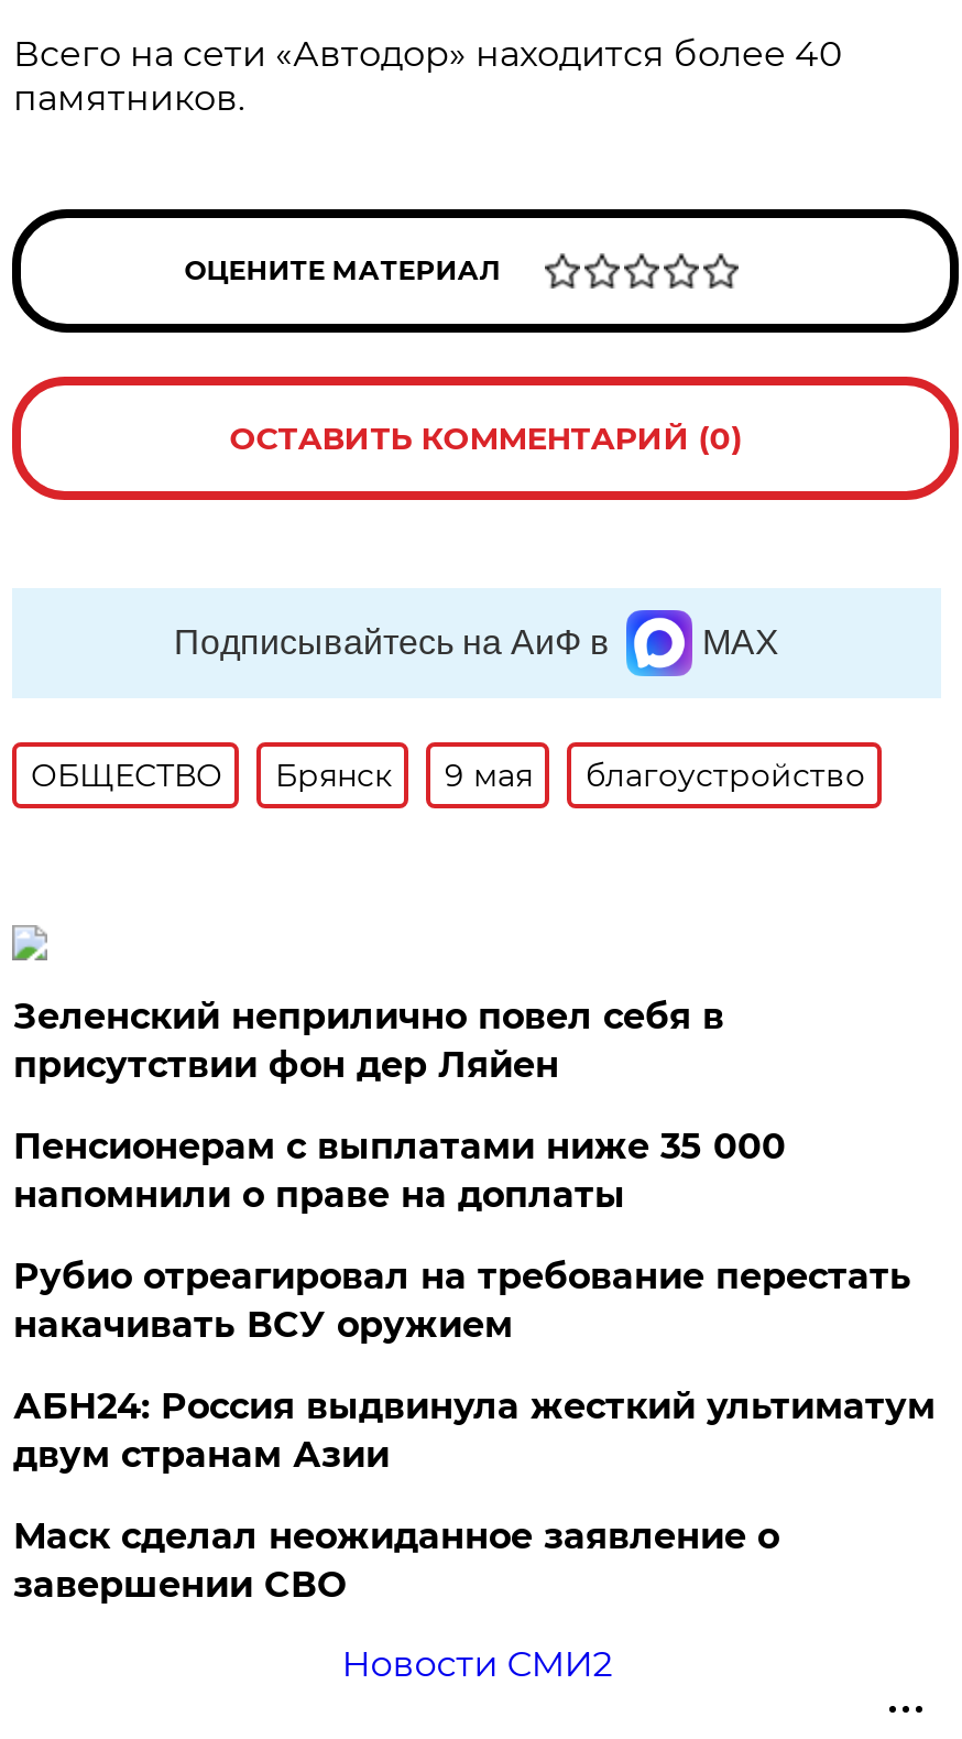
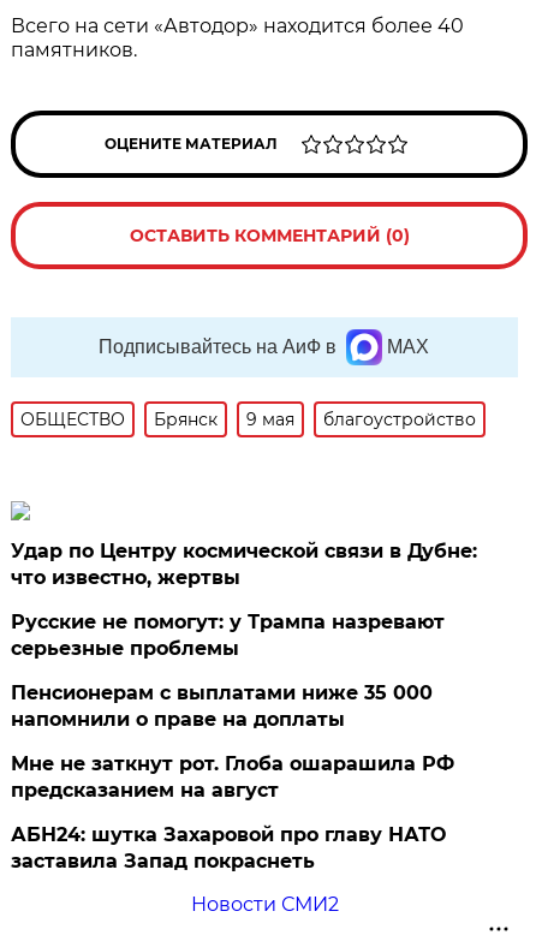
[13,995,724,1085] Зеленский неприлично повел cебя в | присутствии фон дер Ляйен -> [11,539,478,659] Удар по Центру космической связи в Дубне: | что известно, жертвы | Русские не помогут: у Трампа назревают | серьезные проблемы
moved [13,1125,786,1215] -> [11,681,433,730]: Пенсионерам с выплатами ниже 35 000 | напомнили о праве на доплаты
[13,1255,935,1605] Рубио отреагировал на требование перестать | накачивать ВСУ оружием | АБН24: Россия выдвинула жесткий ультиматум | двум странам Азии | Маск сделал неожиданное заявление о | завершении СВО -> [11,752,455,872] Мне не заткнут рот. Глоба ошарашила РФ | предсказанием на август | АБН24: шутка Захаровой про главу НАТО | заставила Запад покраснеть

